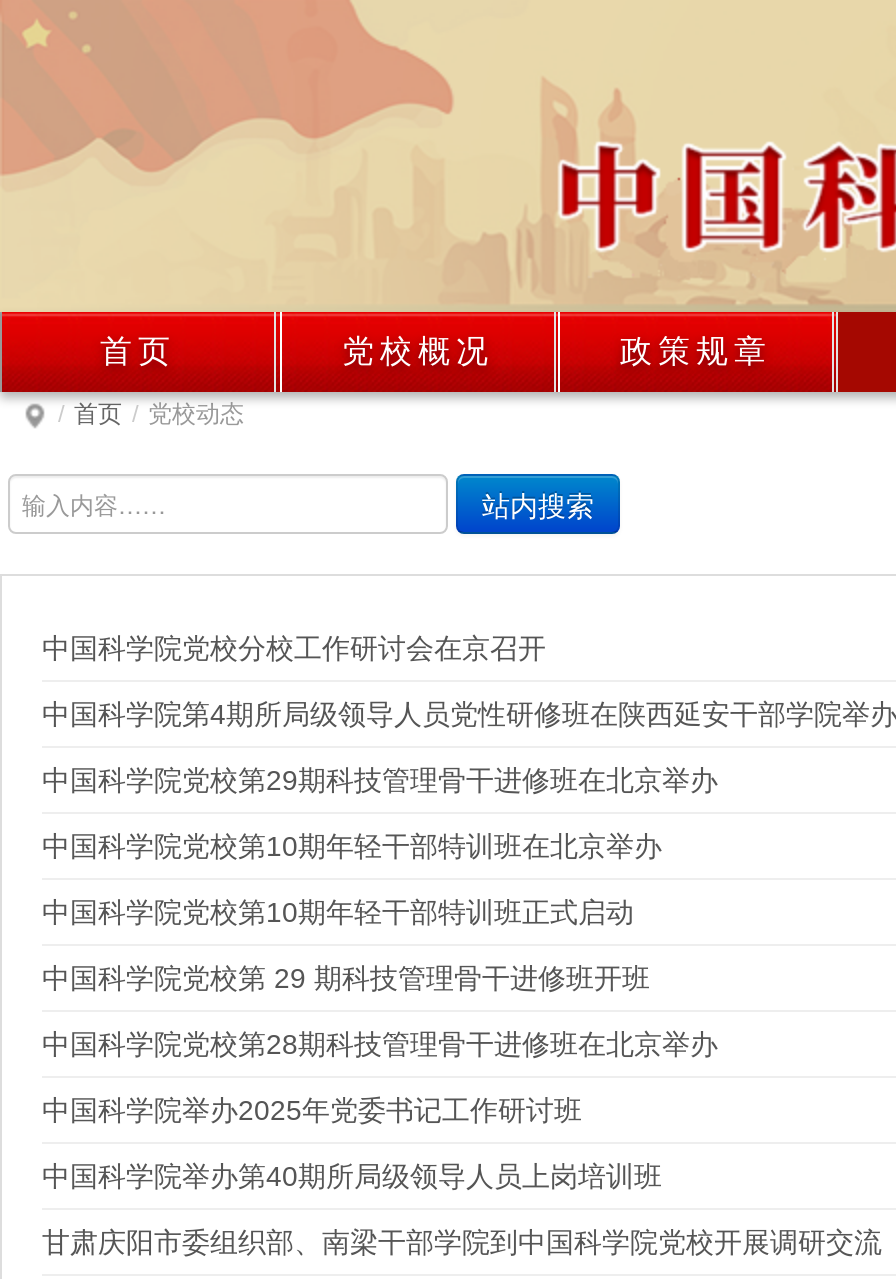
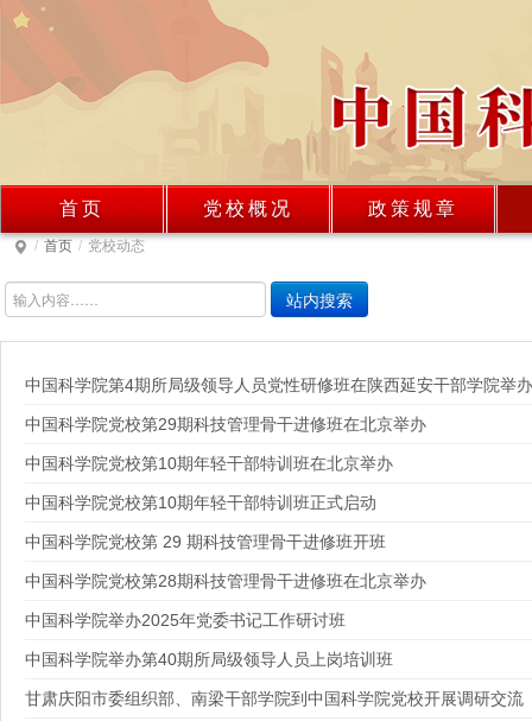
[42,632,546,664] 中国科学院党校分校工作研讨会在京召开 -> none

